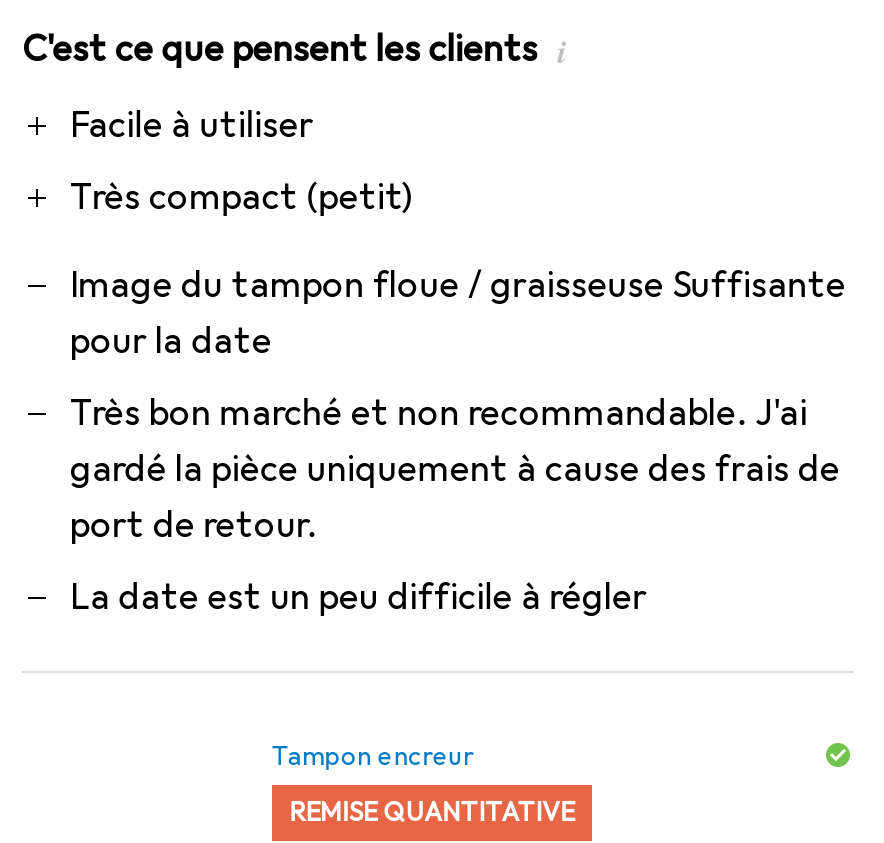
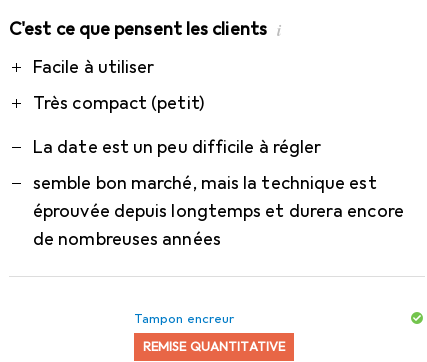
[70,263,846,547] Image du tampon floue / graisseuse Suffisante | pour la date | Très bon marché et non recommandable. J'ai | gardé la pièce uniquement à cause des frais de | port de retour. -> none
moved [70,575,647,619] -> [33,136,321,158]: La date est un peu difficile à régler
none -> [33,172,404,250] semble bon marché, mais la technique est | éprouvée depuis longtemps et durera encore | de nombreuses années

